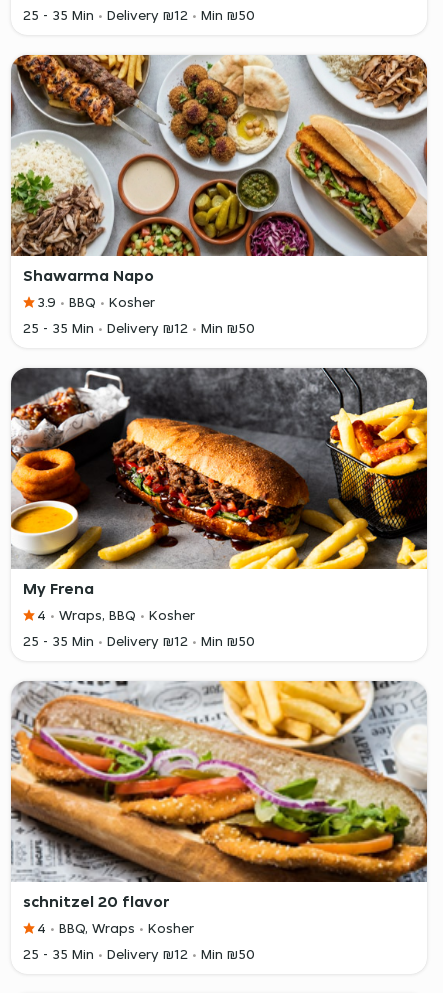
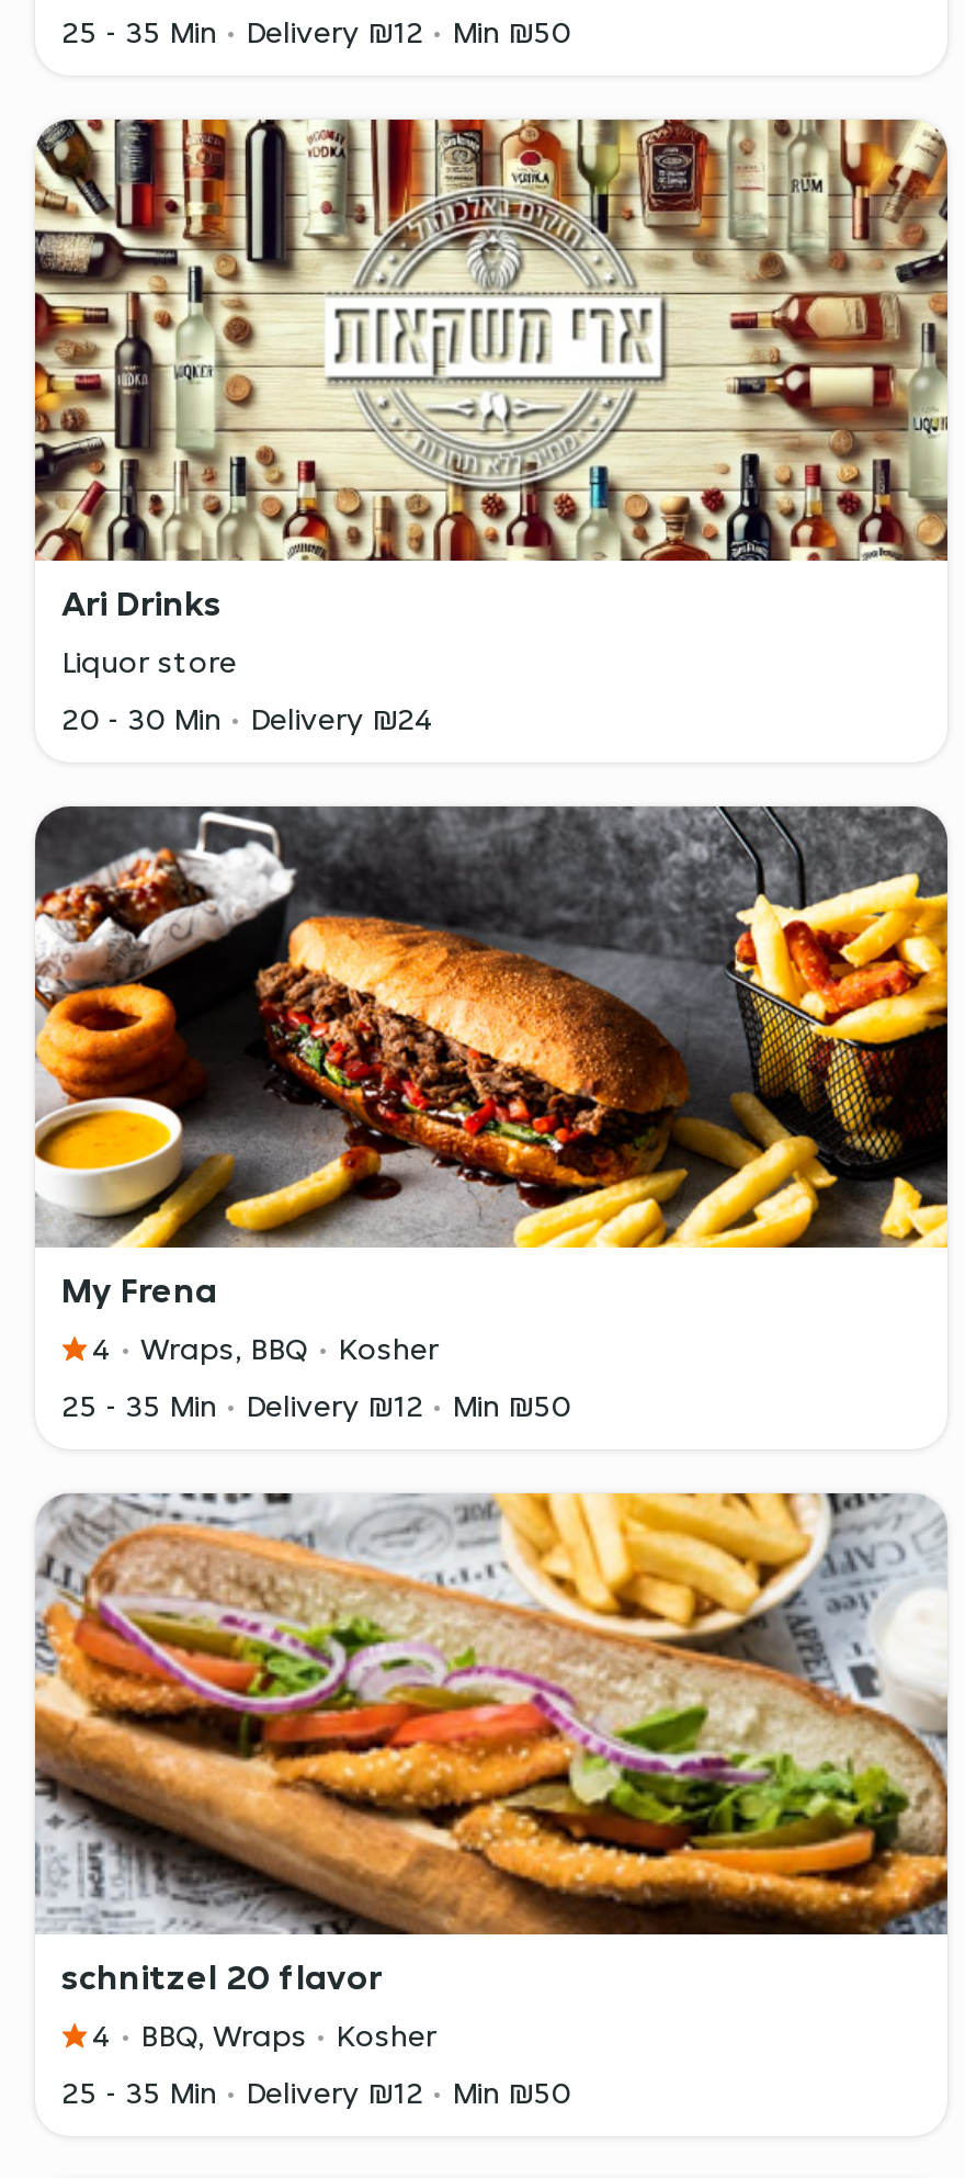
[10,54,427,337] [image] | Shawarma Napo | 3.9 | BBQ | Kosher | 25 - 35 Min | Delivery ₪12 | Min ₪50 -> [33,117,950,738] [image] | Ari Drinks | Liquor store | 20 - 30 Min | Delivery ₪24

